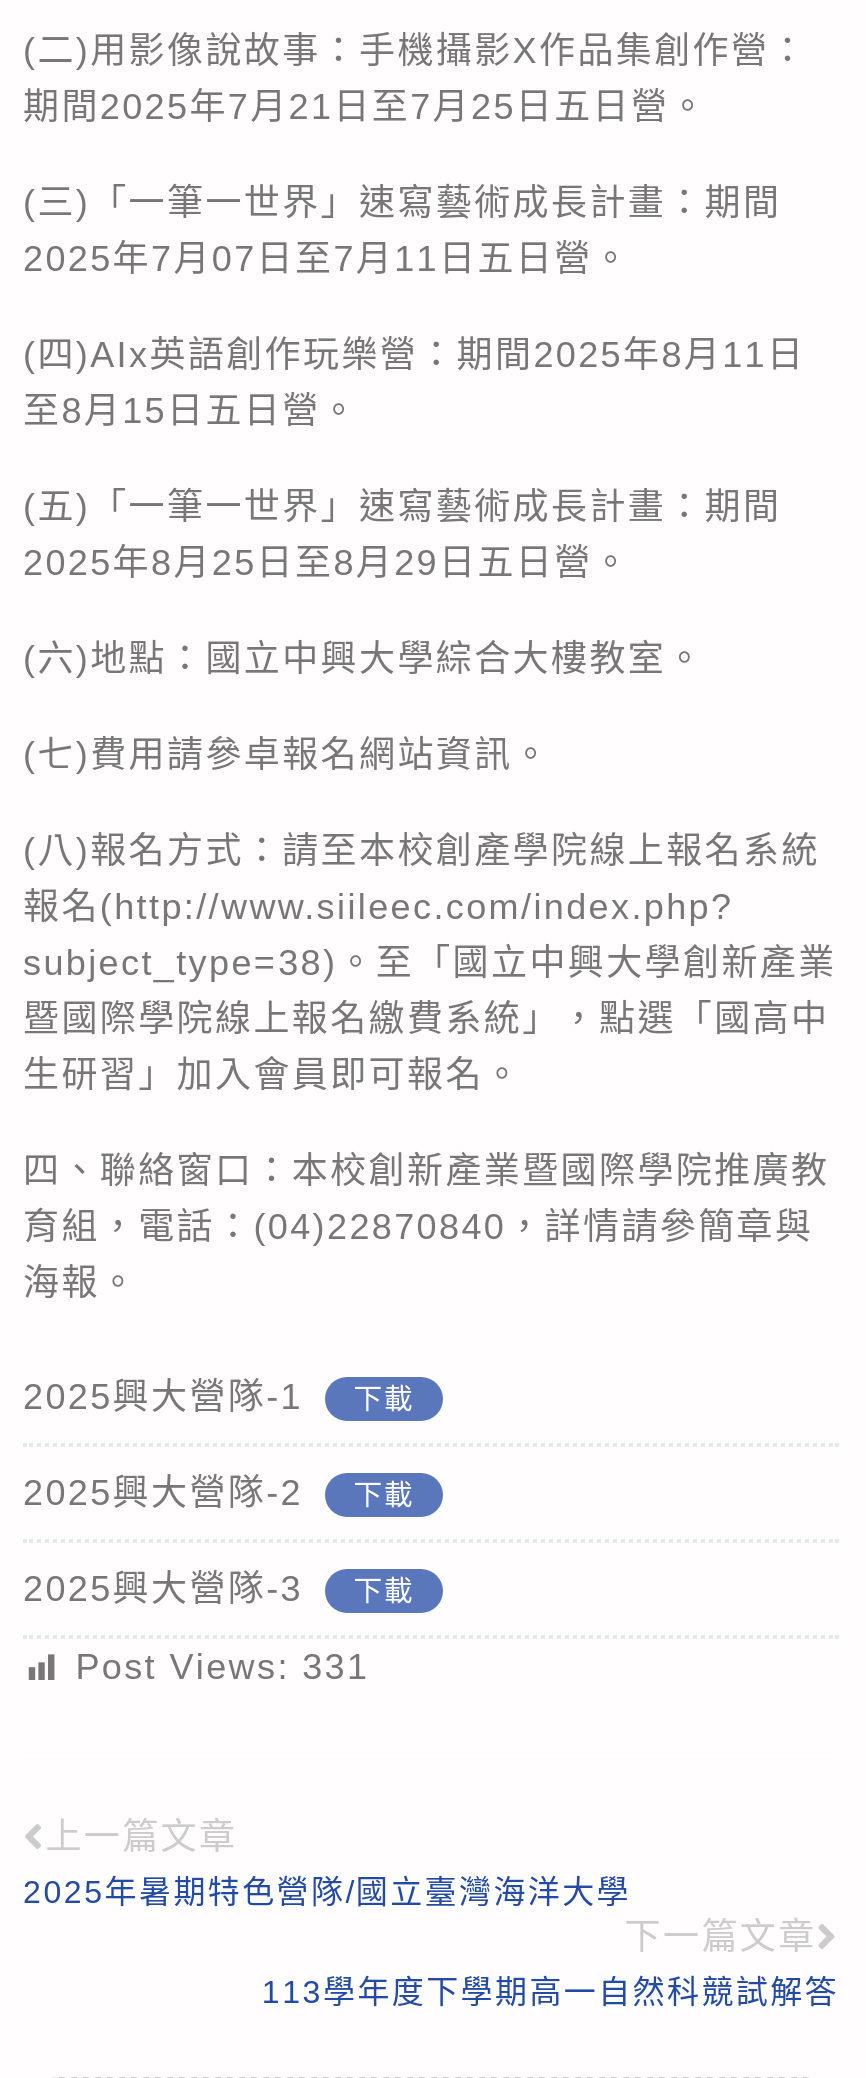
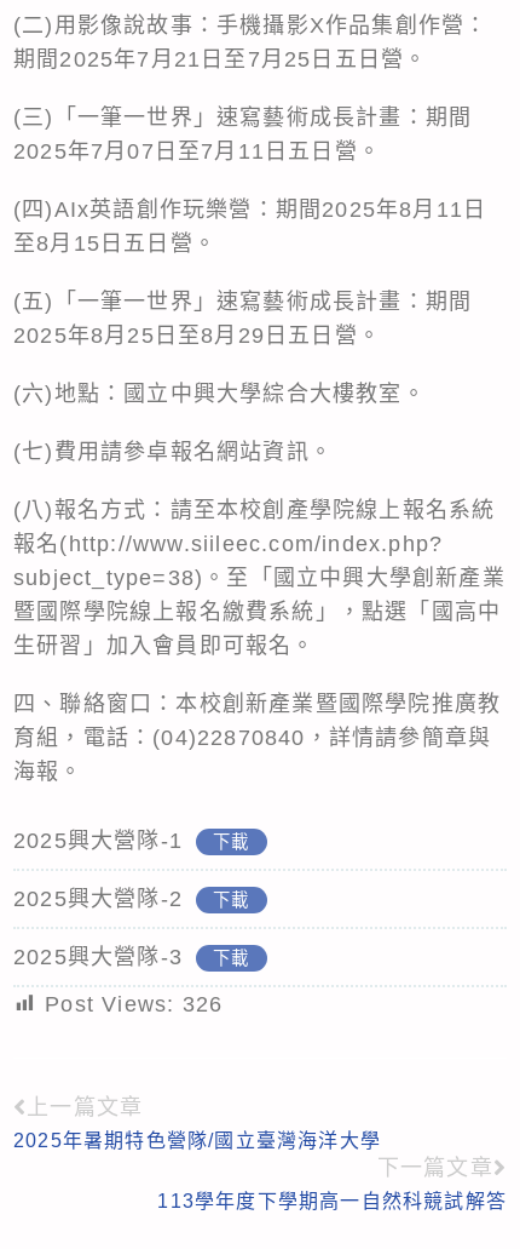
[75,1647,369,1687] Post Views: 331 -> [45,992,223,1016] Post Views: 326

